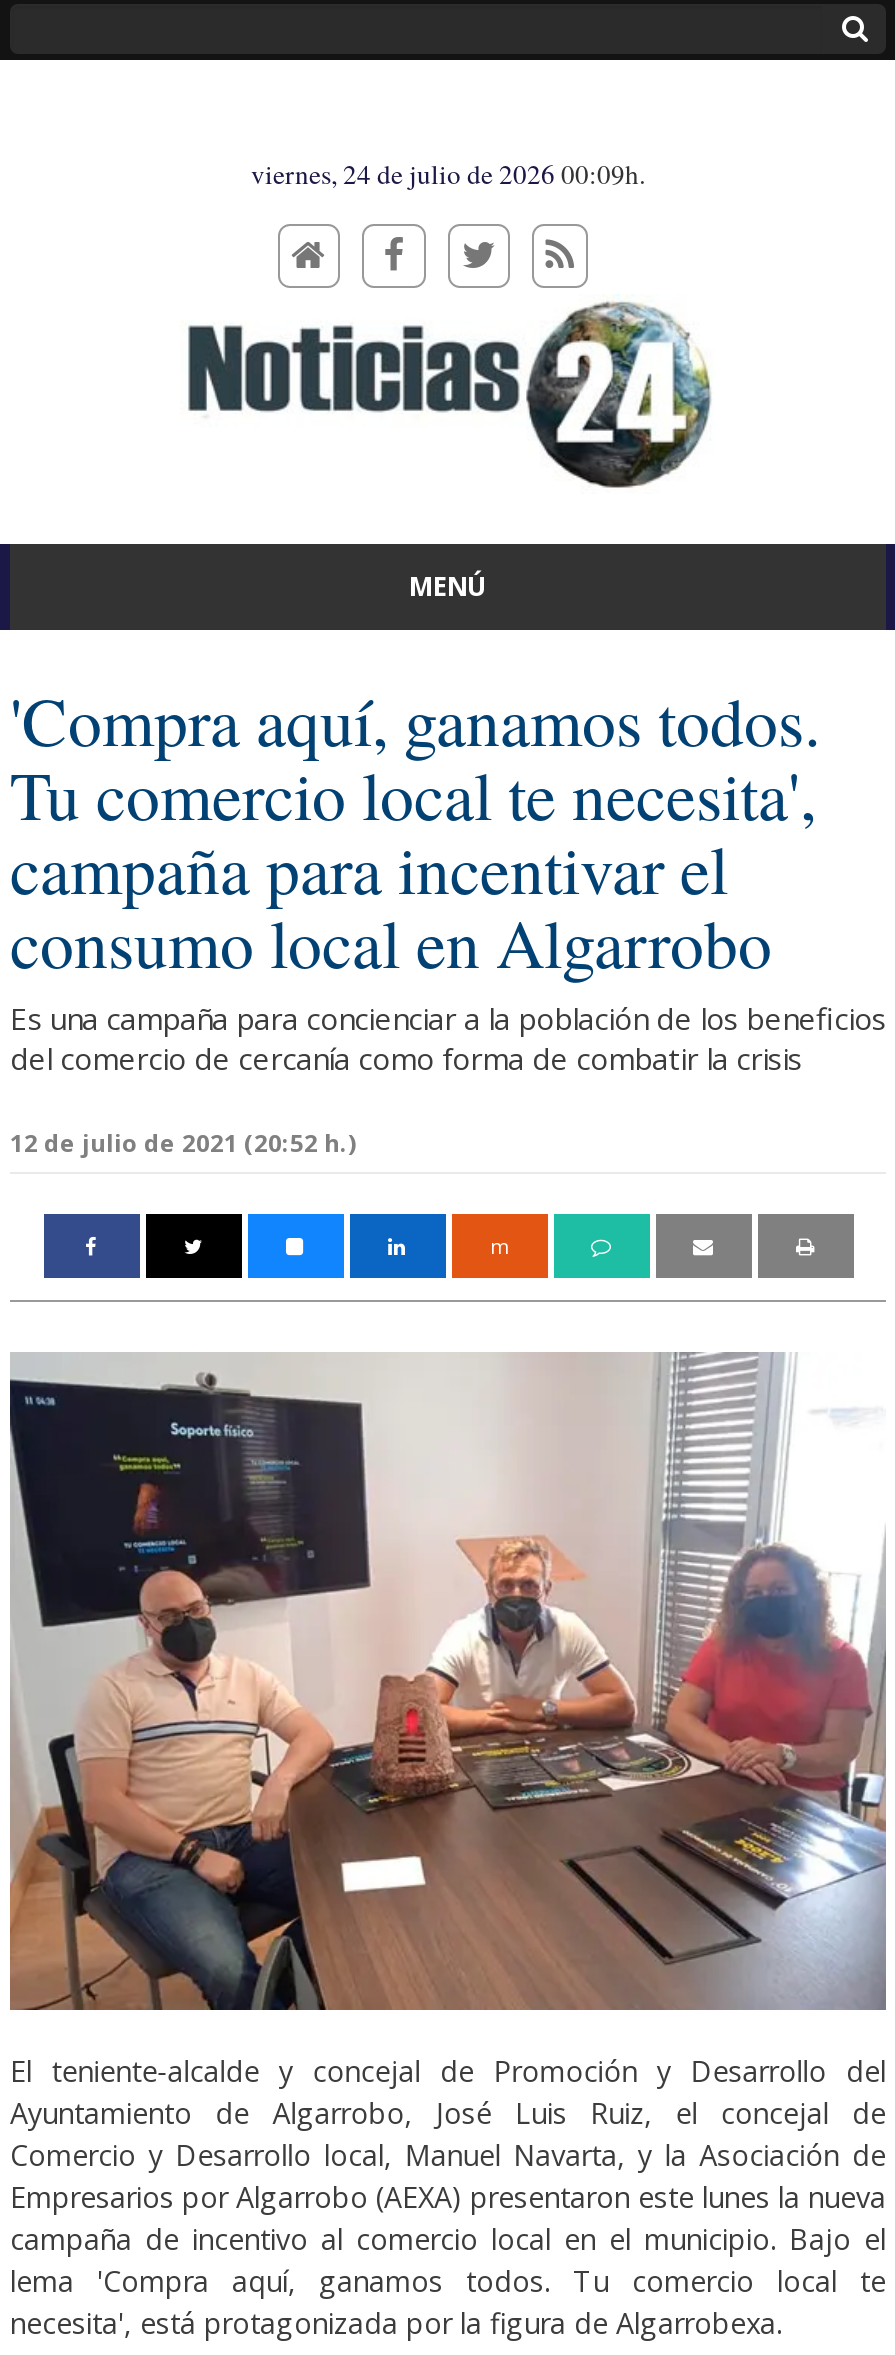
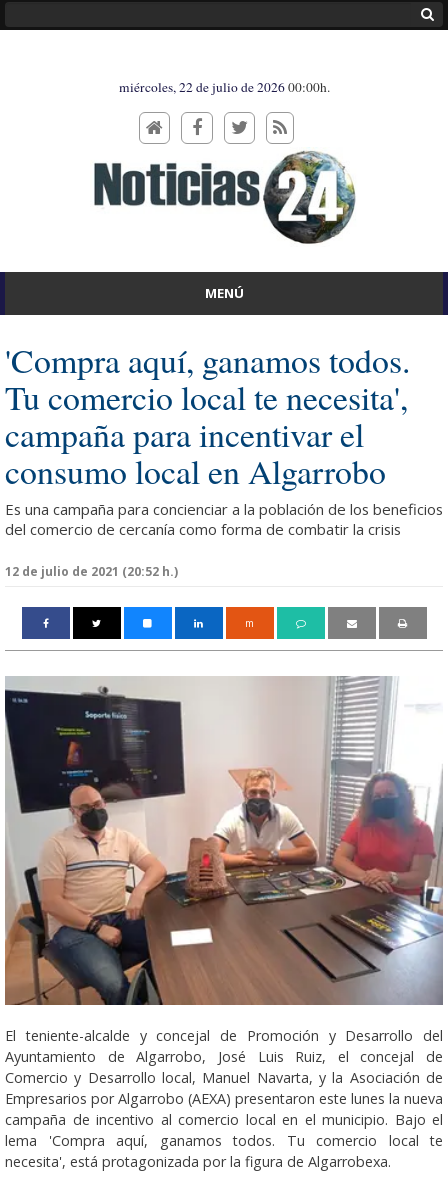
[251,156,645,192] viernes, 24 de julio de 2026 00:09h. -> [118,78,329,96] miércoles, 22 de julio de 2026 00:00h.

